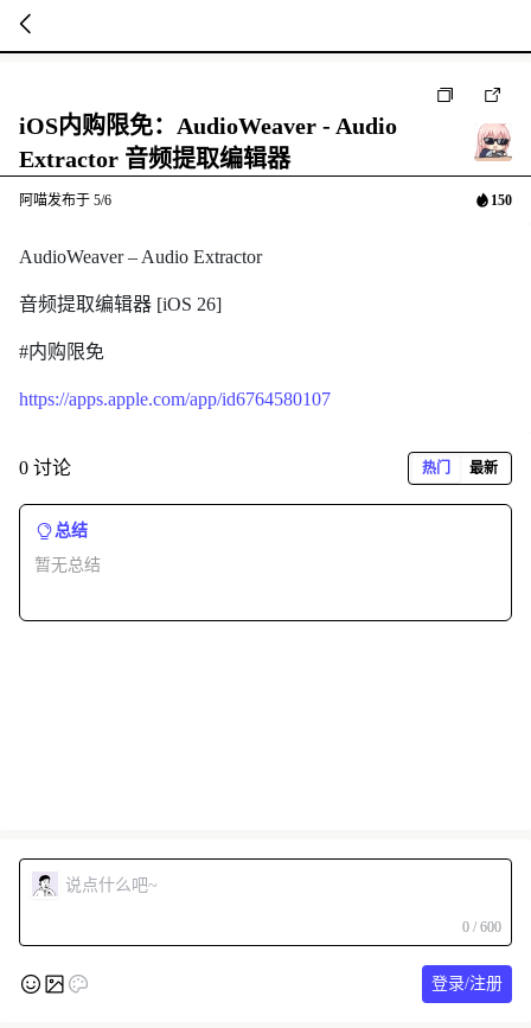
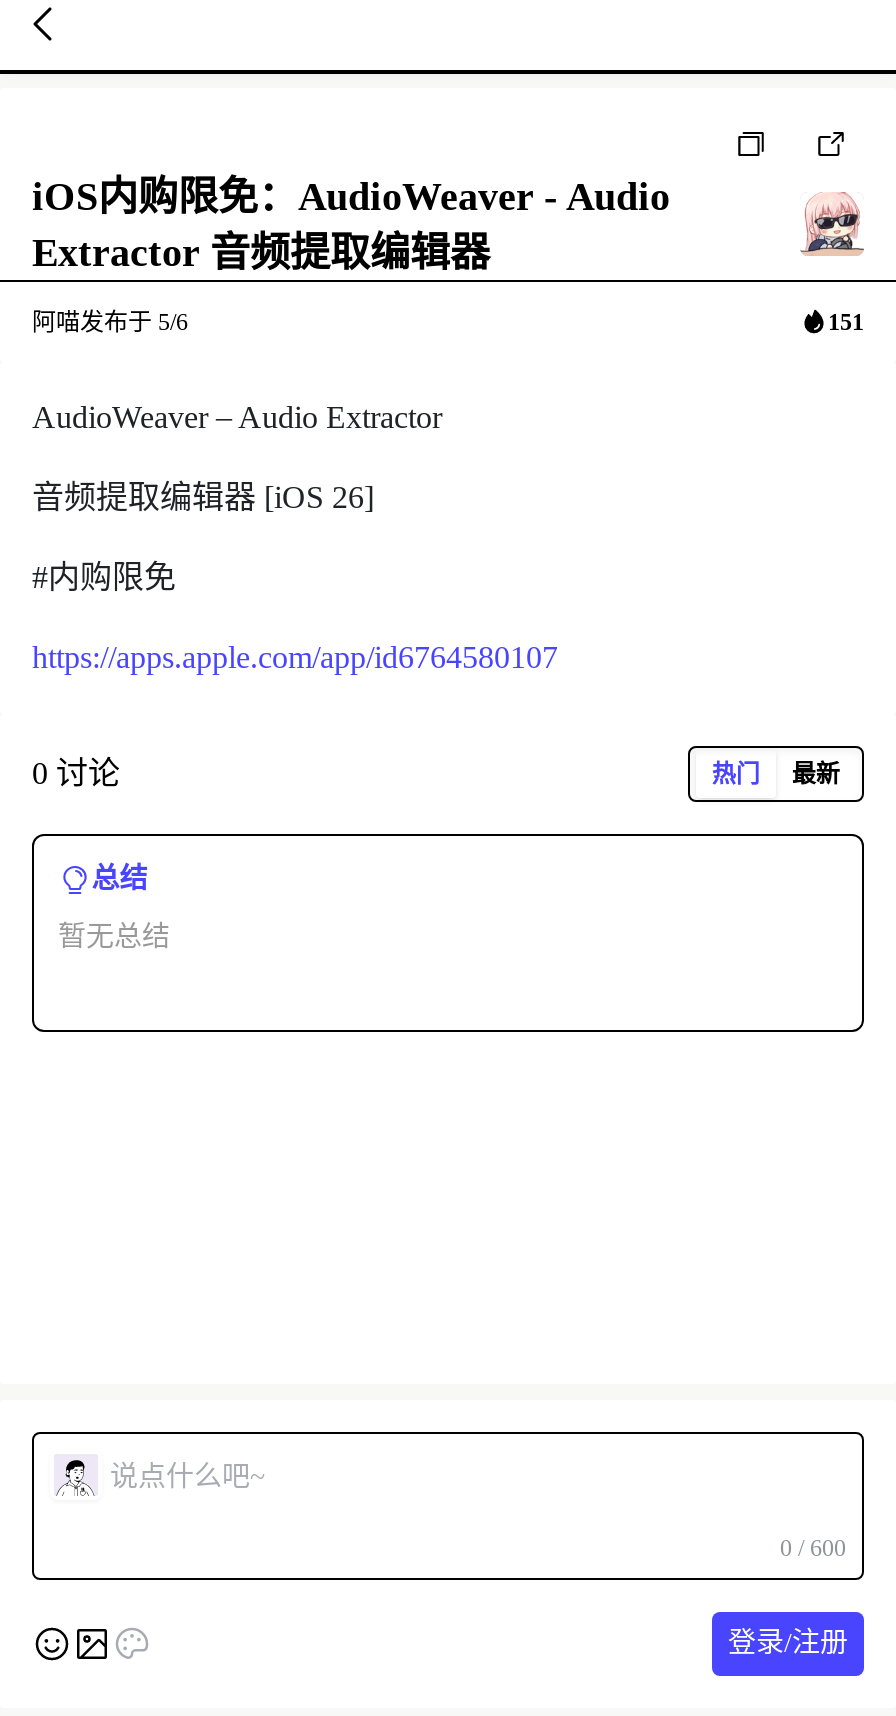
[491,192,512,209] 150 -> [828,308,864,336] 151

